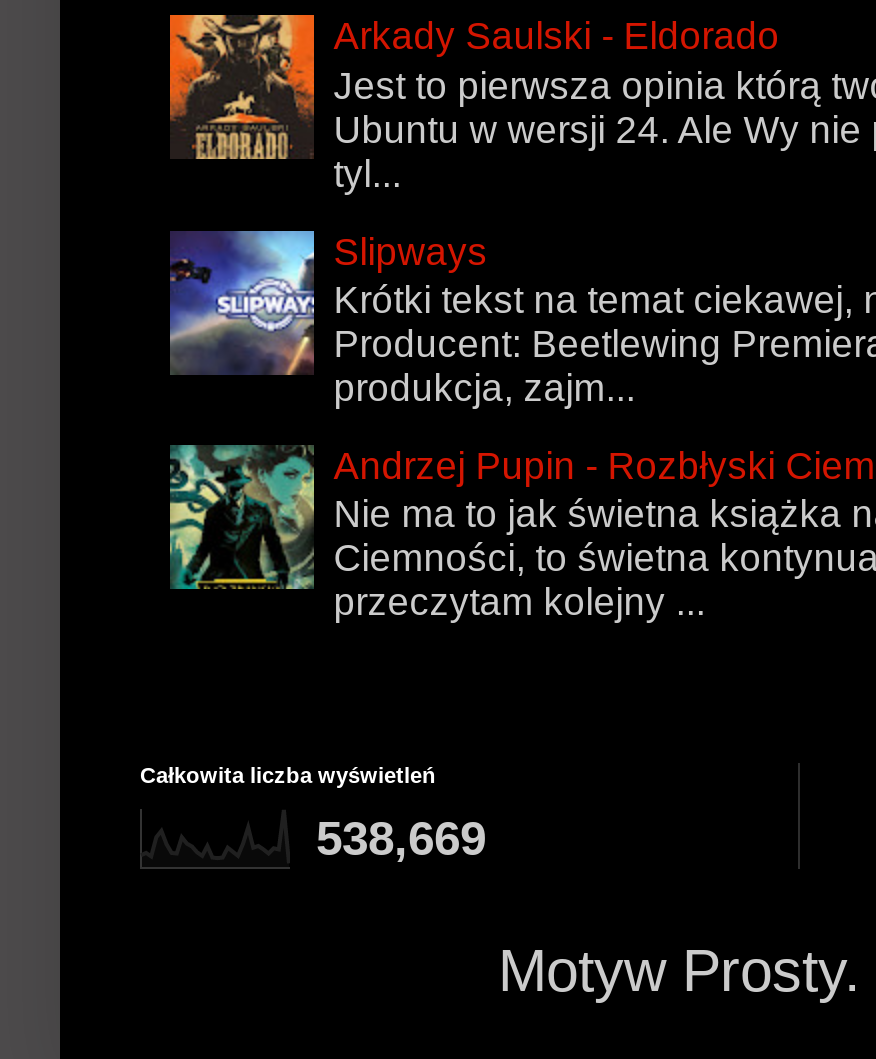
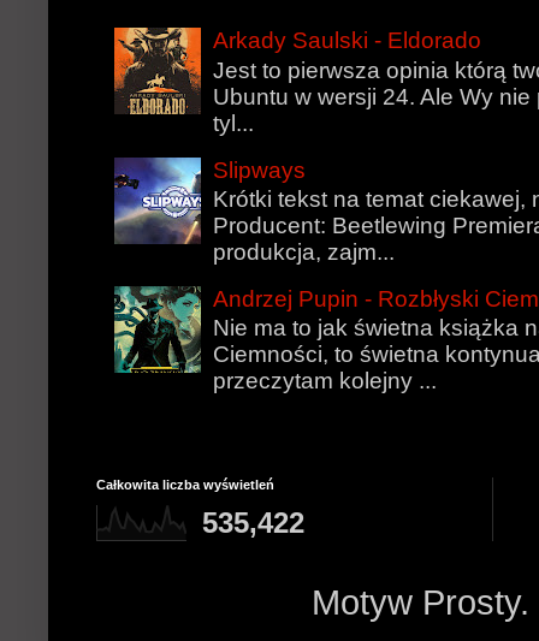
[316,810,486,864] 538,669 -> [202,506,304,538] 535,422

